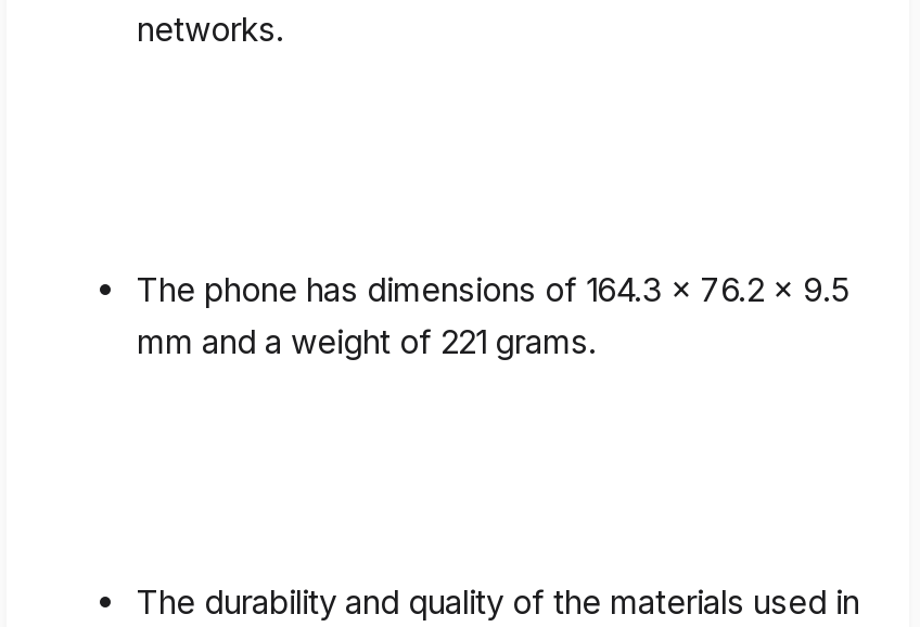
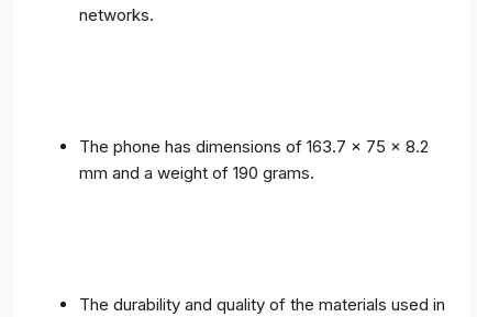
[137,268,851,309] The phone has dimensions of 164.3 x 76.2 x 9.5 -> [79,135,429,156] The phone has dimensions of 163.7 x 75 x 8.2
[137,320,597,361] mm and a weight of 221 grams. -> [79,162,314,183] mm and a weight of 190 grams.

